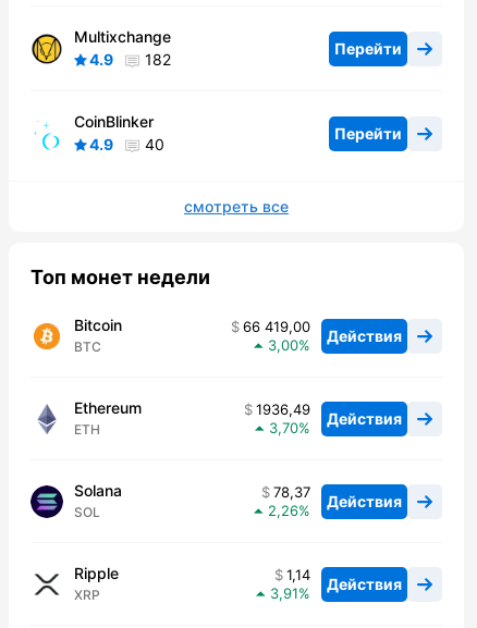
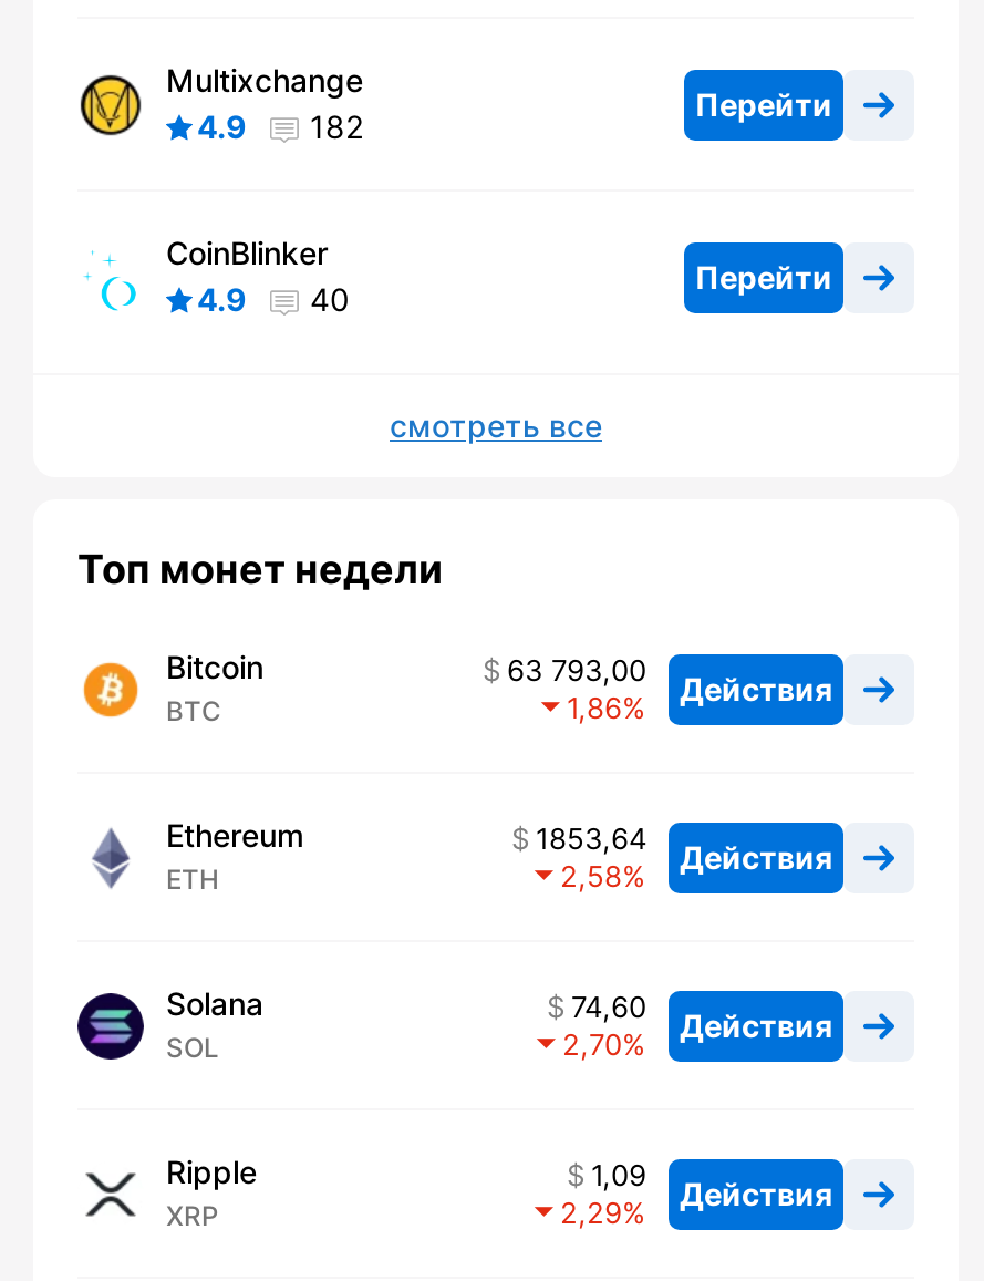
[243,318,402,345] 66 419,00 Действия -> [507,653,832,707] 63 793,00 Действия
[268,337,298,354] 3,00 -> [567,691,622,726] 1,86
[256,401,402,428] 1936,49 Действия -> [536,821,832,876] 1853,64 Действия
[269,419,298,437] 3,70 -> [560,859,622,894] 2,58
[273,484,402,510] 78,37 Действия -> [571,990,832,1044] 74,60 Действия
[268,502,298,520] 2,26 -> [562,1027,622,1063] 2,70
[286,566,402,593] 1,14 Действия -> [591,1158,832,1212] 1,09 Действия
[270,585,298,602] 3,91 -> [560,1196,622,1231] 2,29

